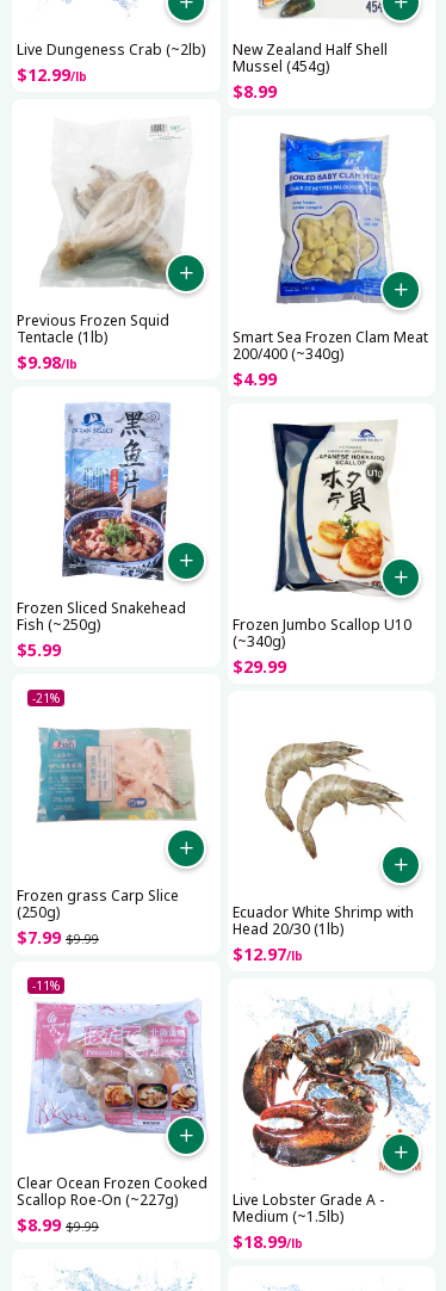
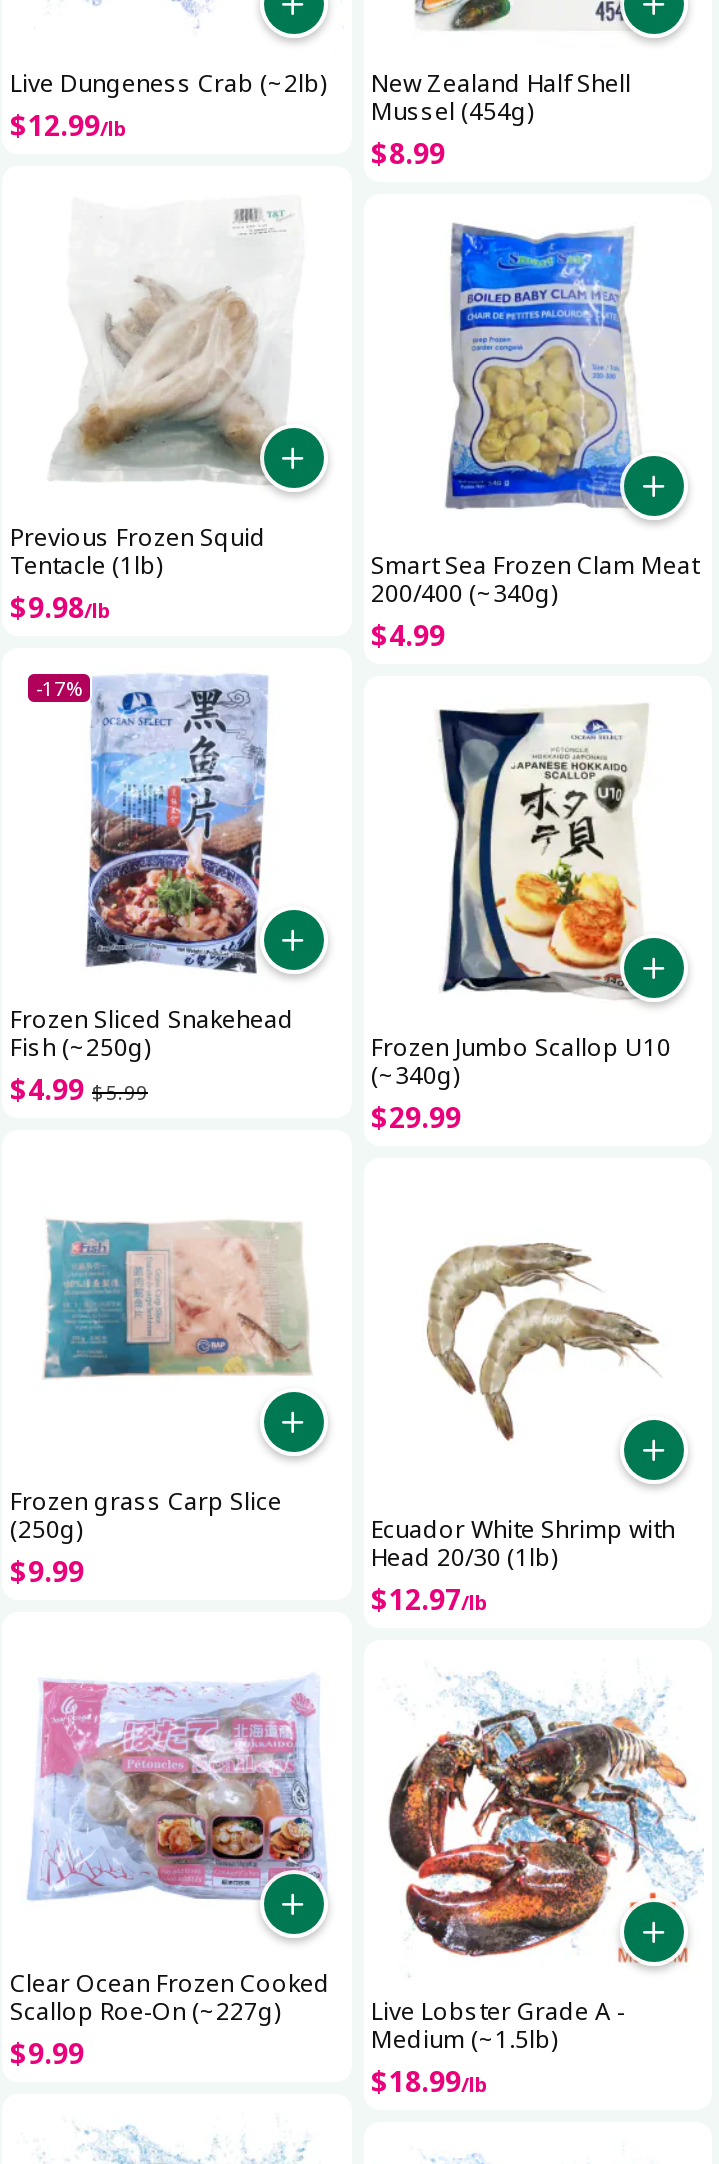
none -> [36,674,82,702] -17%
[17,638,61,660] $5.99 -> [10,1069,148,1107] $4.99 $5.99
[32,690,60,706] -21% -> none
[17,925,99,948] $7.99 $9.99 -> [10,1551,84,1589] $9.99
[32,977,60,994] -11% -> none
[17,1213,99,1236] $8.99 $9.99 -> [10,2033,84,2071] $9.99

